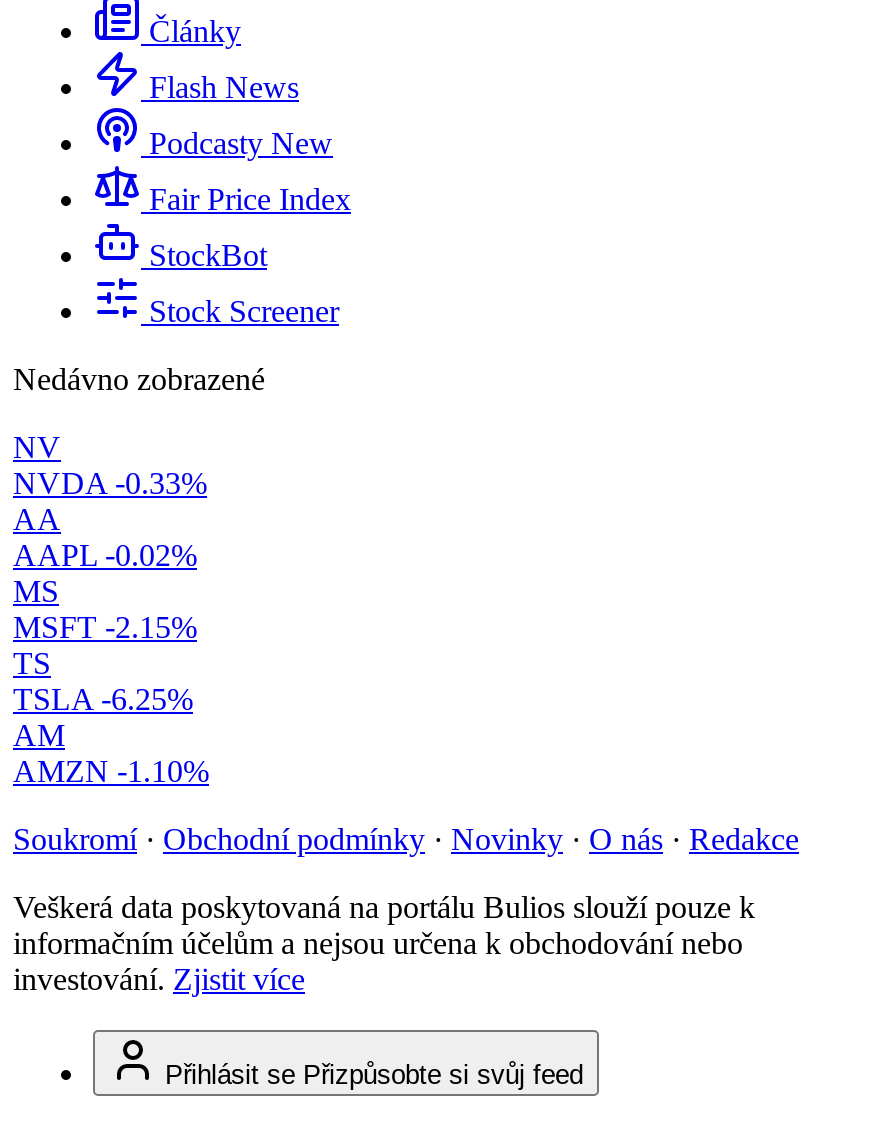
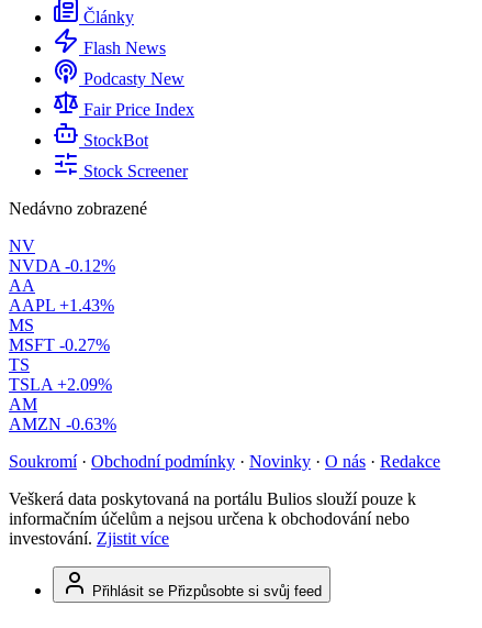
[13,466,207,500] NVDA -0.33% -> [9,256,115,275] NVDA -0.12%
[13,538,197,572] AAPL -0.02% -> [9,296,114,315] AAPL +1.43%
[13,610,197,644] MSFT -2.15% -> [9,336,110,354] MSFT -0.27%
[13,682,193,716] TSLA -6.25% -> [9,375,112,394] TSLA +2.09%
[13,754,209,788] AMZN -1.10% -> [9,415,116,433] AMZN -0.63%

